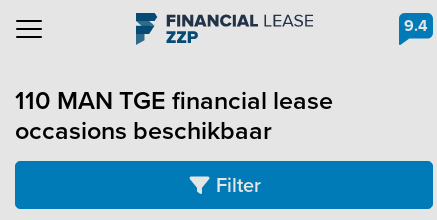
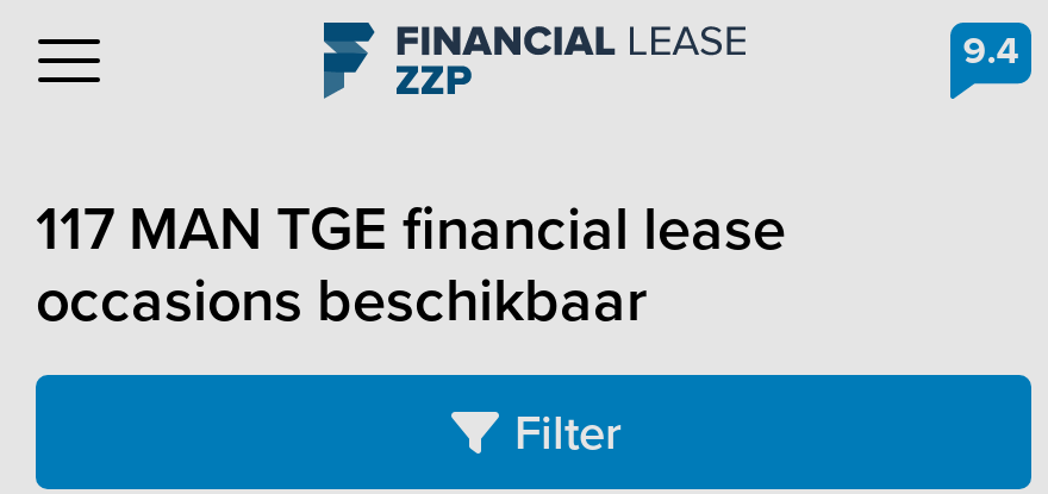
[15,82,333,118] 110 MAN TGE financial lease -> [36,185,786,273] 117 MAN TGE financial lease

